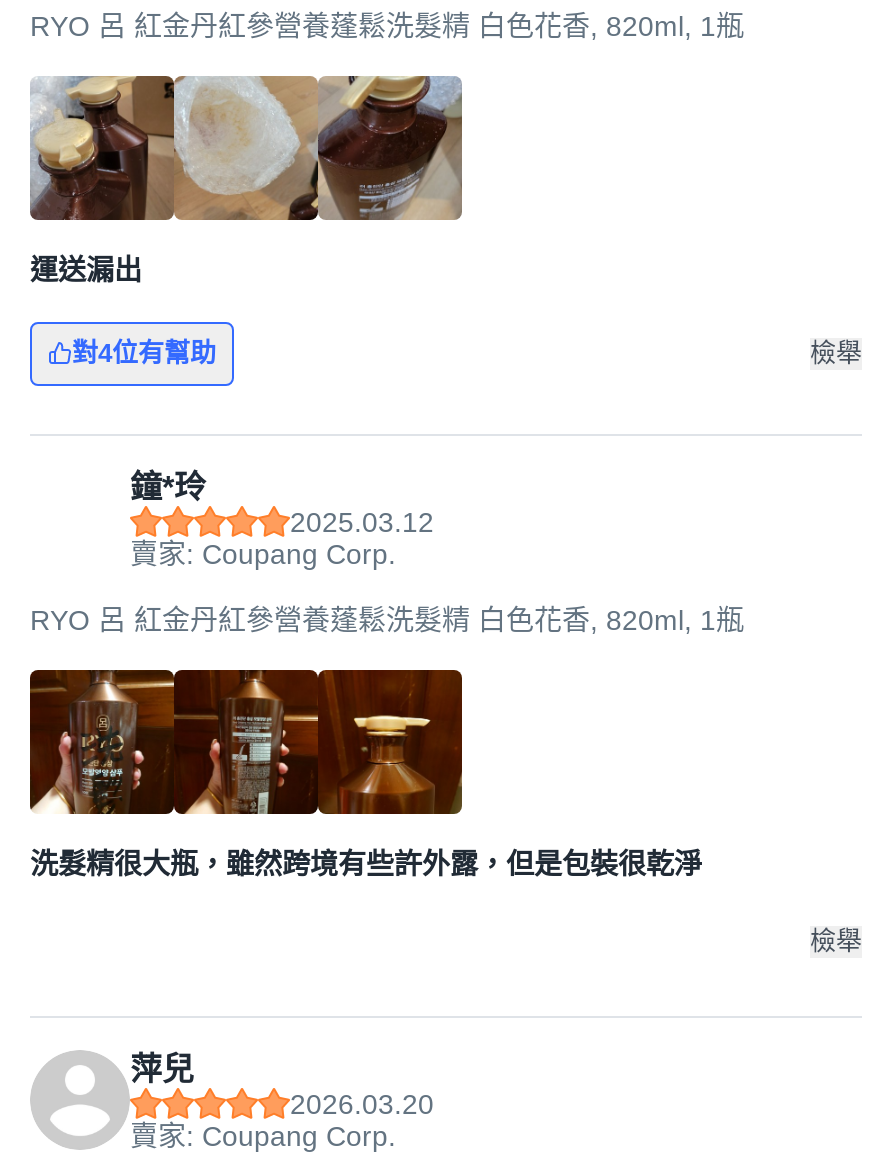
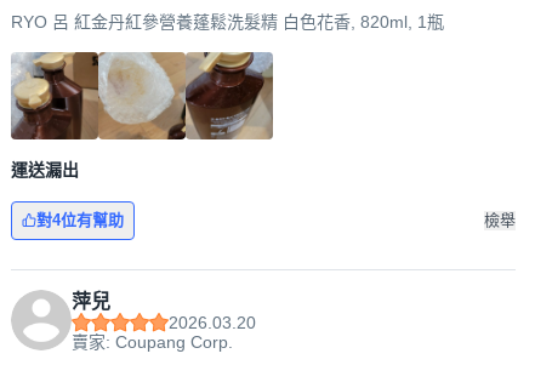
[30,470,744,636] 鐘*玲 | 2025.03.12 | 賣家: Coupang Corp. | RYO 呂 紅金丹紅參營養蓬鬆洗髮精 白色花香, 820ml, 1瓶 -> none
[28,668,862,956] [image] | 洗髮精很大瓶，雖然跨境有些許外露，但是包裝很乾淨 | 檢舉 -> none

